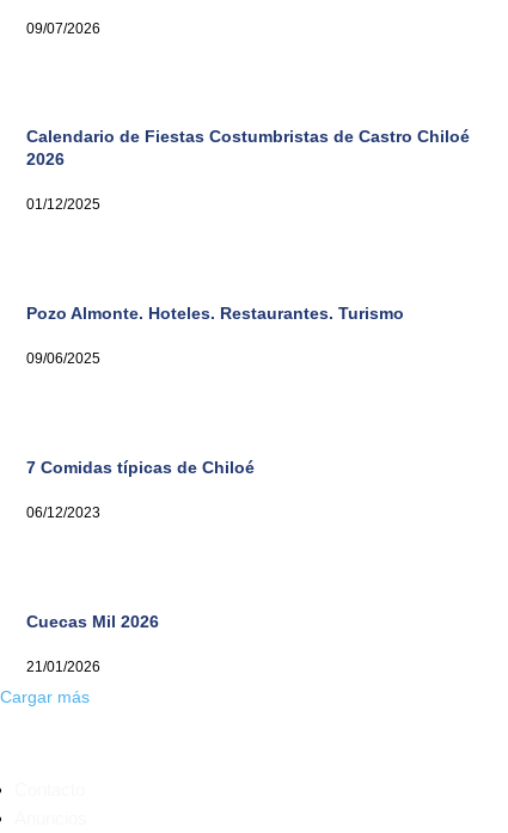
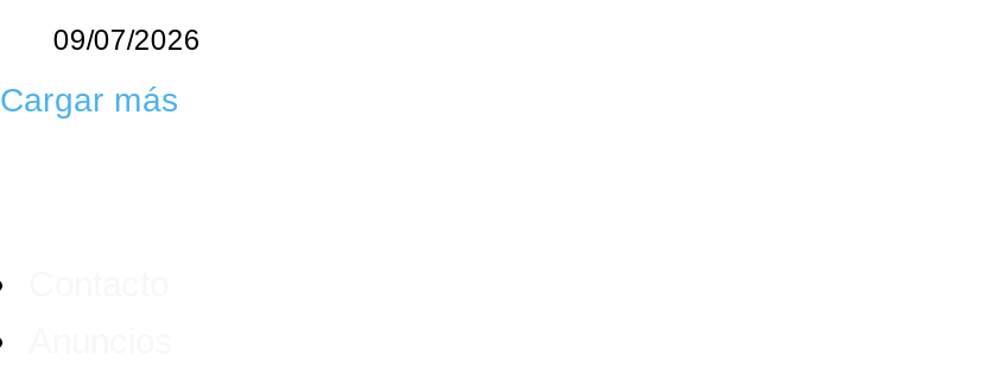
[27,127,470,213] Calendario de Fiestas Costumbristas de Castro Chiloé | 2026 | 01/12/2025 -> none
[27,304,404,367] Pozo Almonte. Hoteles. Restaurantes. Turismo | 09/06/2025 -> none
[27,458,255,522] 7 Comidas típicas de Chiloé | 06/12/2023 -> none
[27,612,159,676] Cuecas Mil 2026 | 21/01/2026 -> none

